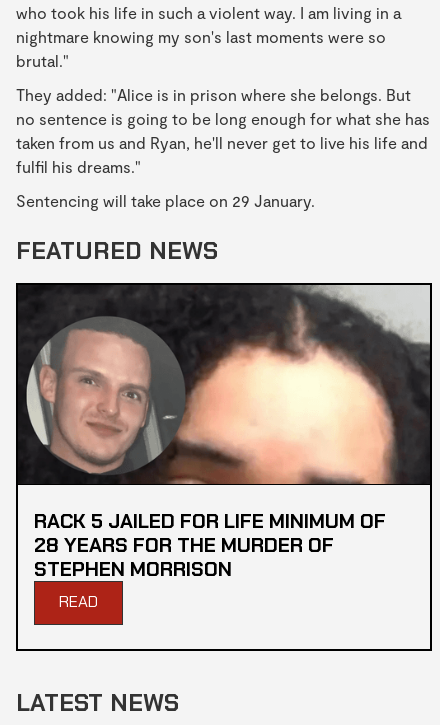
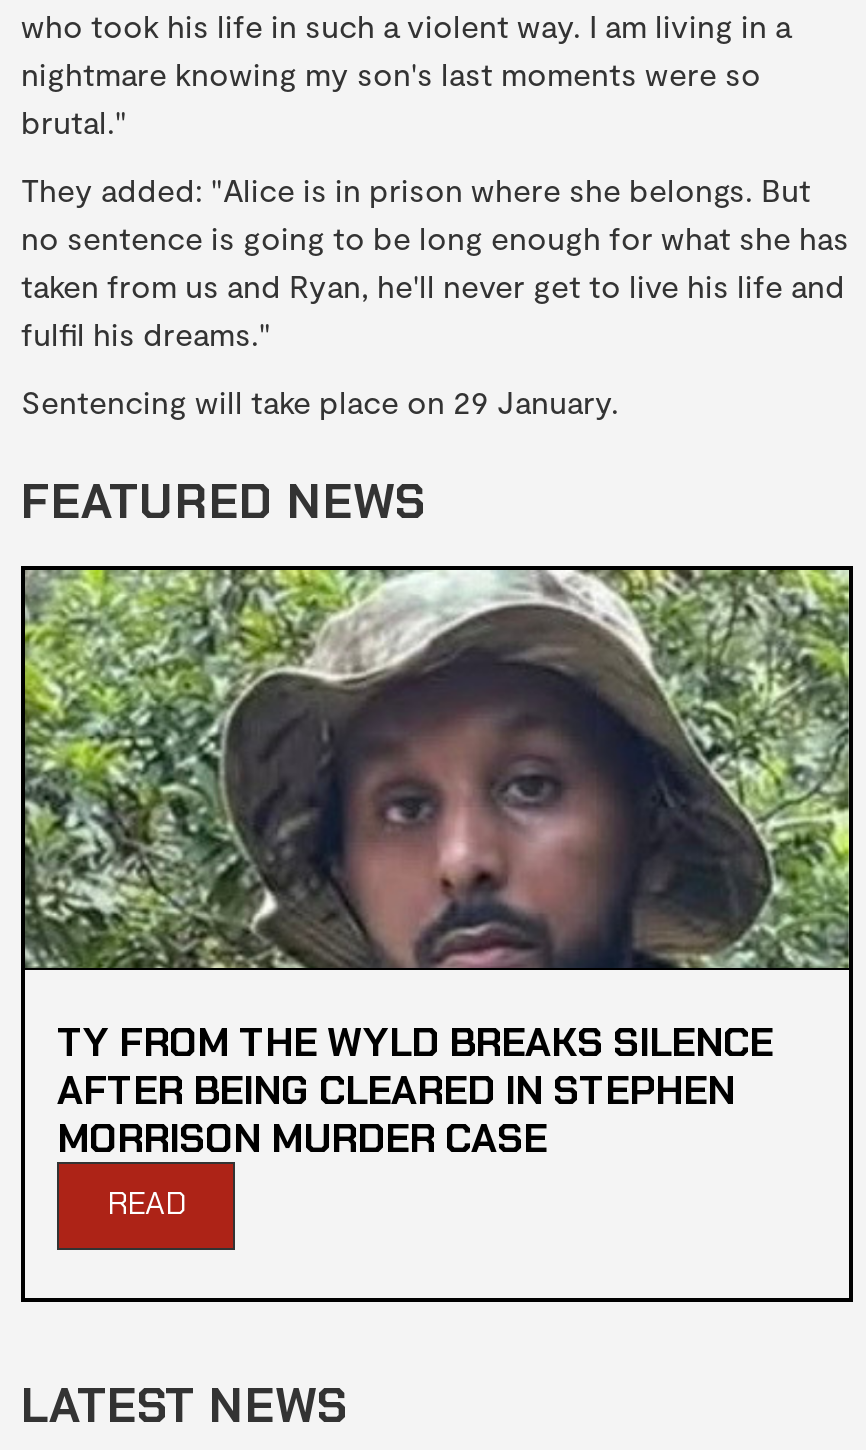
[17,284,431,581] [image] | RACK 5 JAILED FOR LIFE MINIMUM OF | 28 YEARS FOR THE MURDER OF | STEPHEN MORRISON -> [23,568,851,1163] [image] | TY FROM THE WYLD BREAKS SILENCE | AFTER BEING CLEARED IN STEPHEN | MORRISON MURDER CASE

